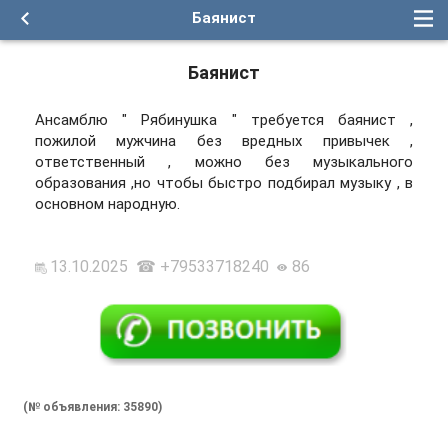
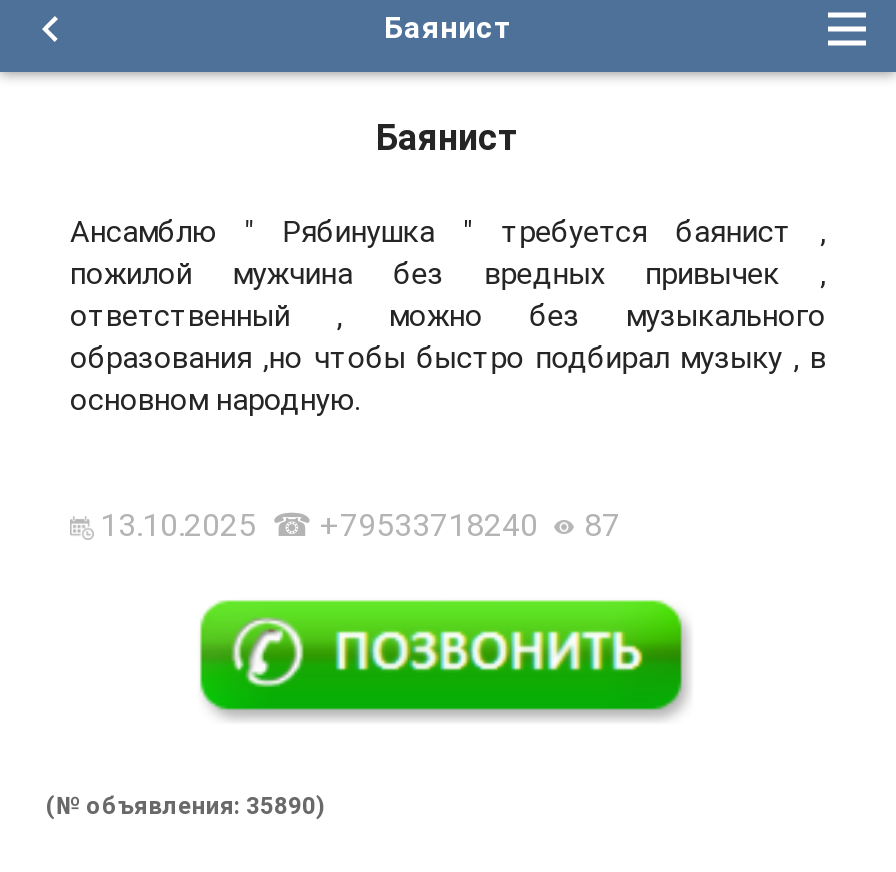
[292,257,318,276] 86 -> [584,506,636,544] 87

